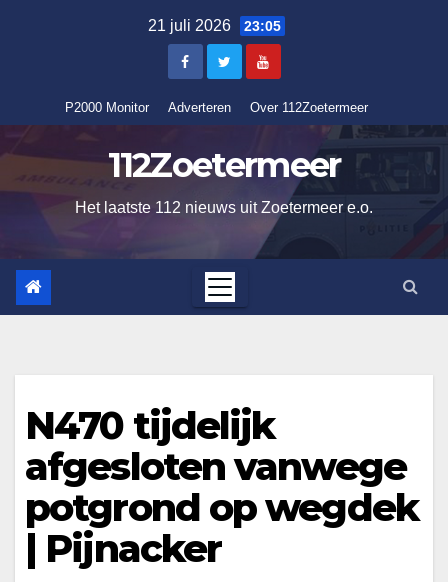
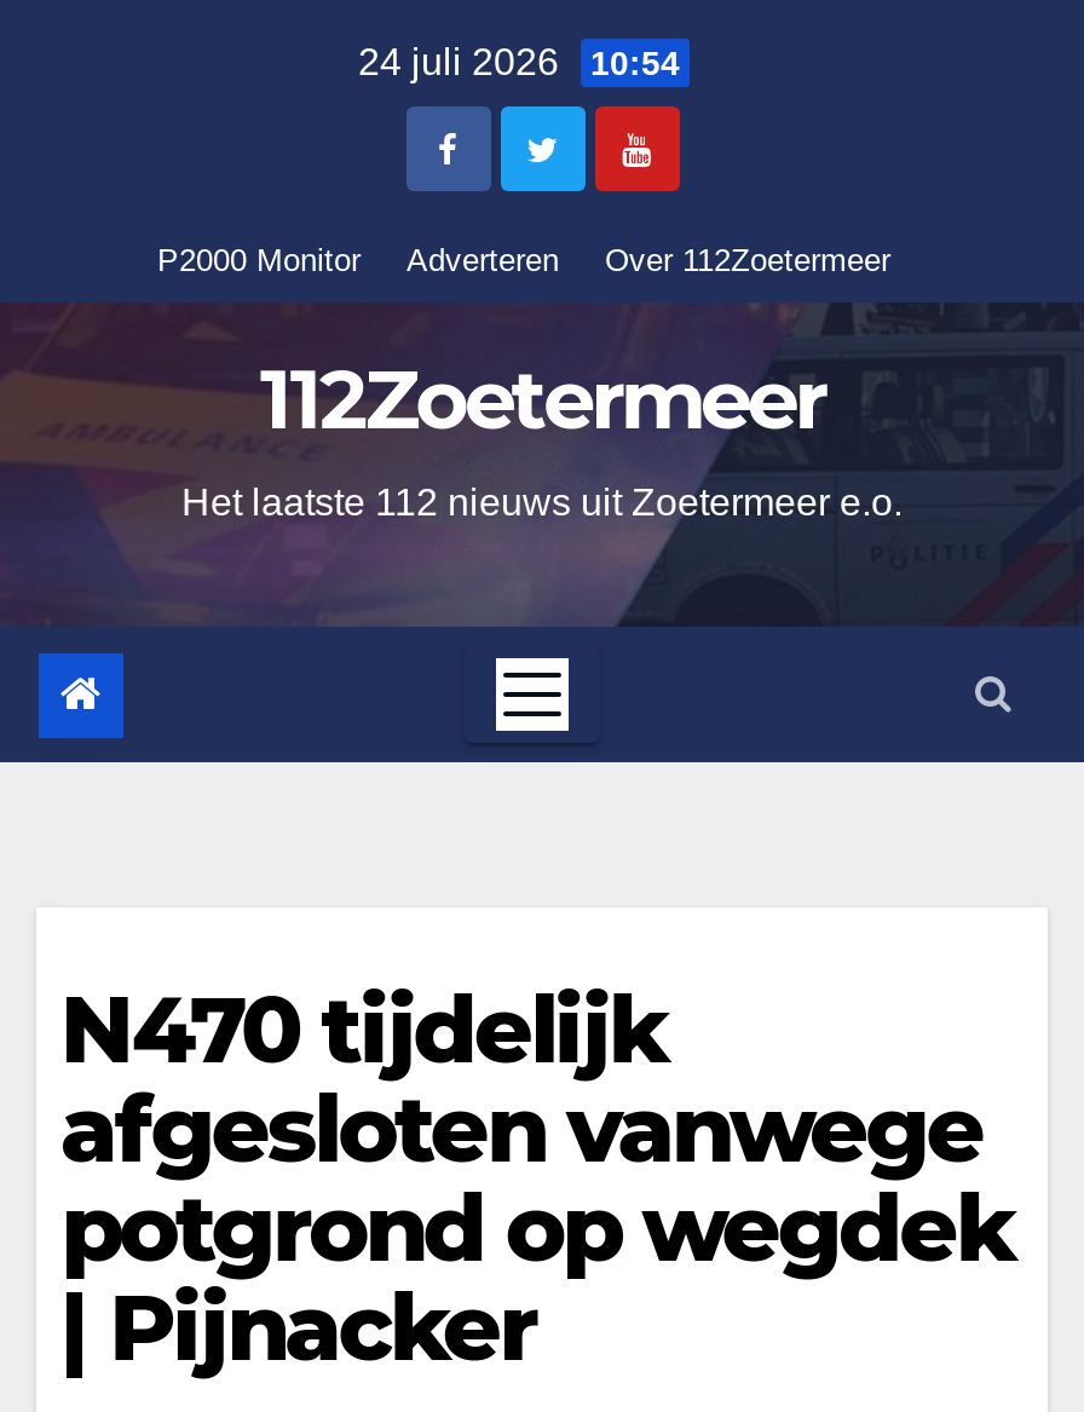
[148,17,281,34] 21 juli 2026 23:05 -> [358,41,680,82] 24 juli 2026 10:54

